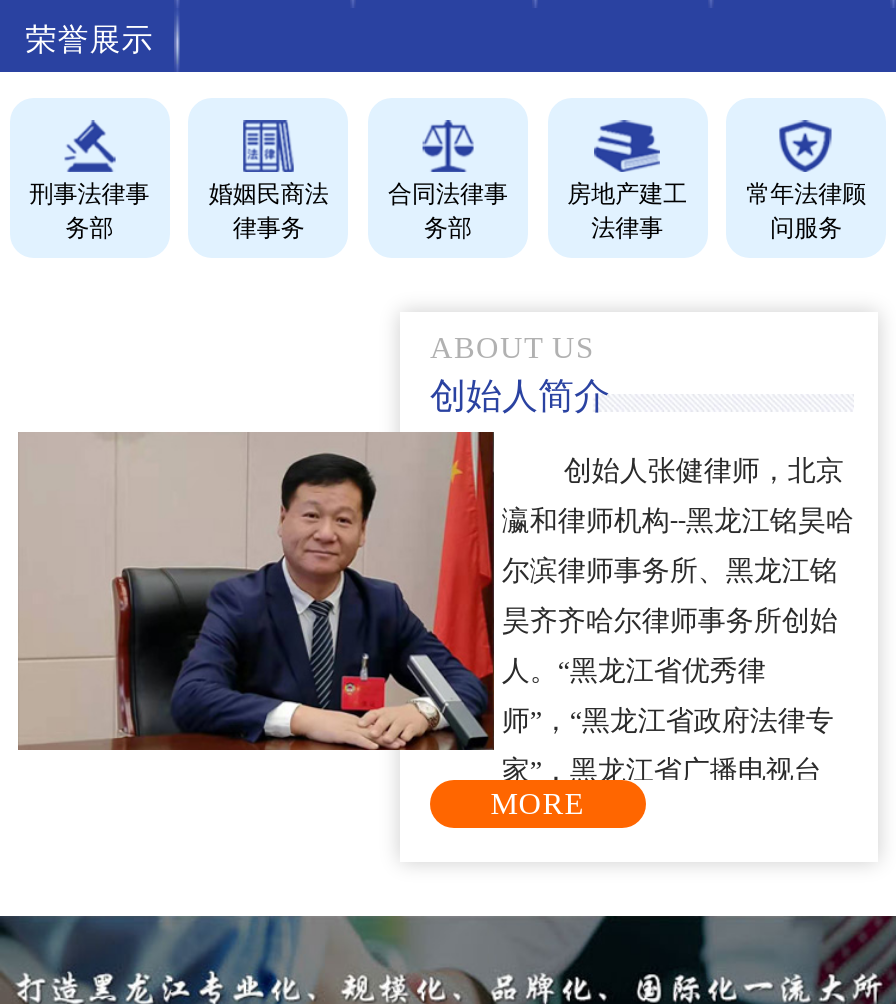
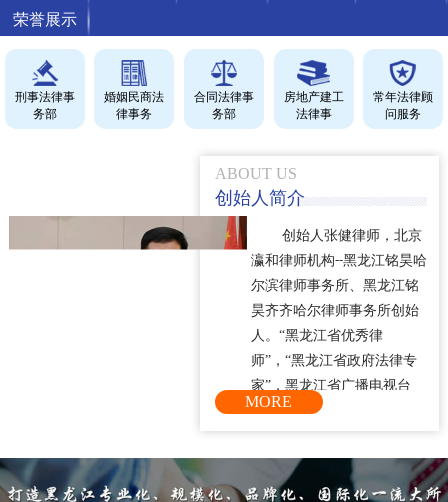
[16,498,496,752] [image] -> none

